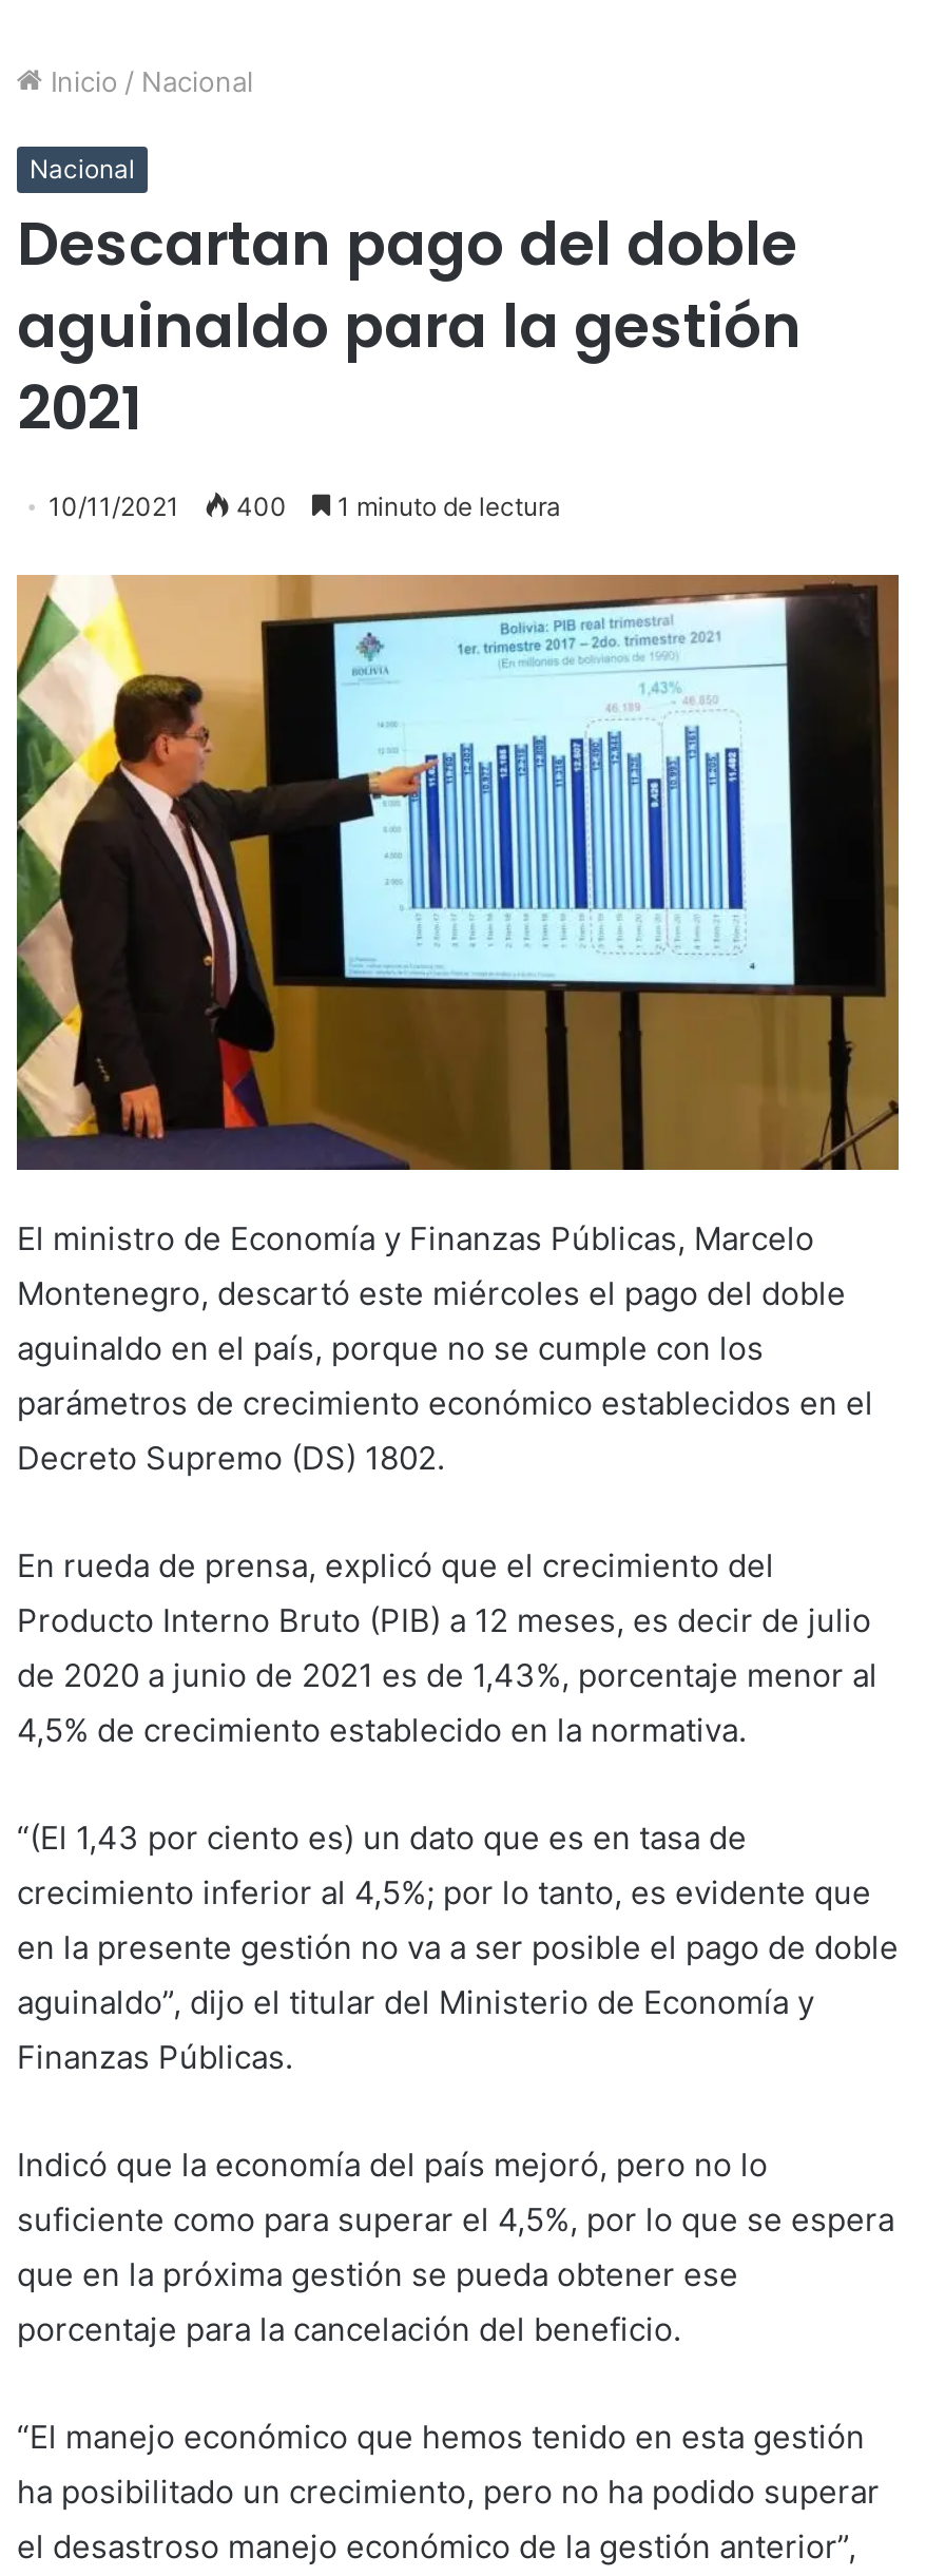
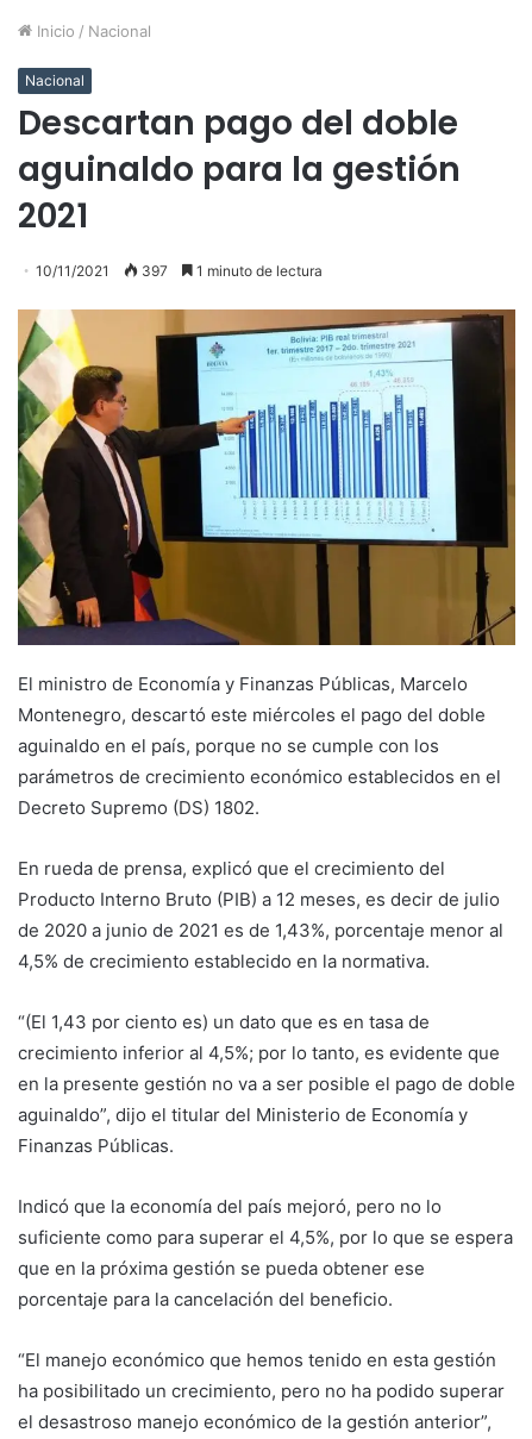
[49,490,561,521] 10/11/2021 400 1 minuto de lectura -> [36,261,323,279] 10/11/2021 397 1 minuto de lectura

